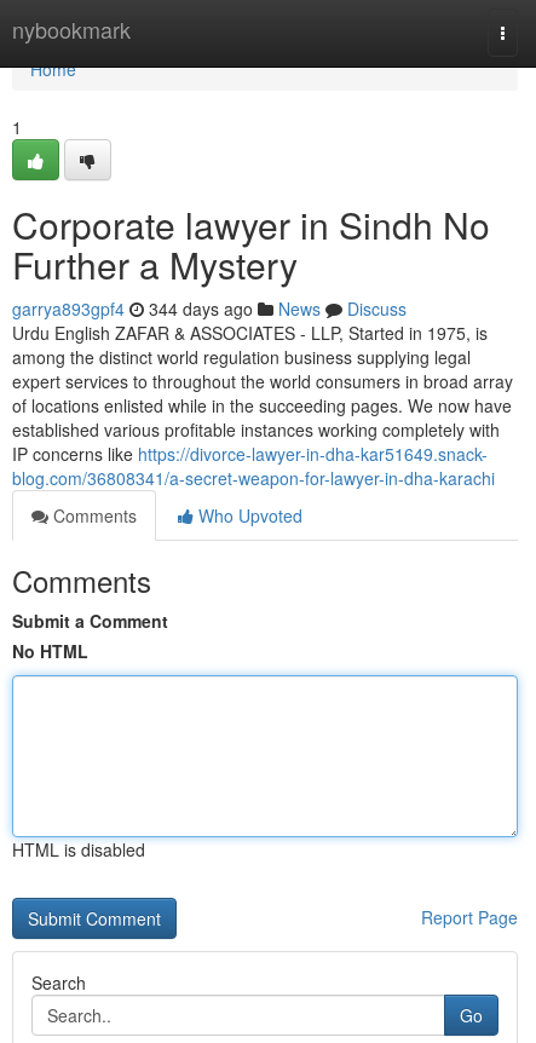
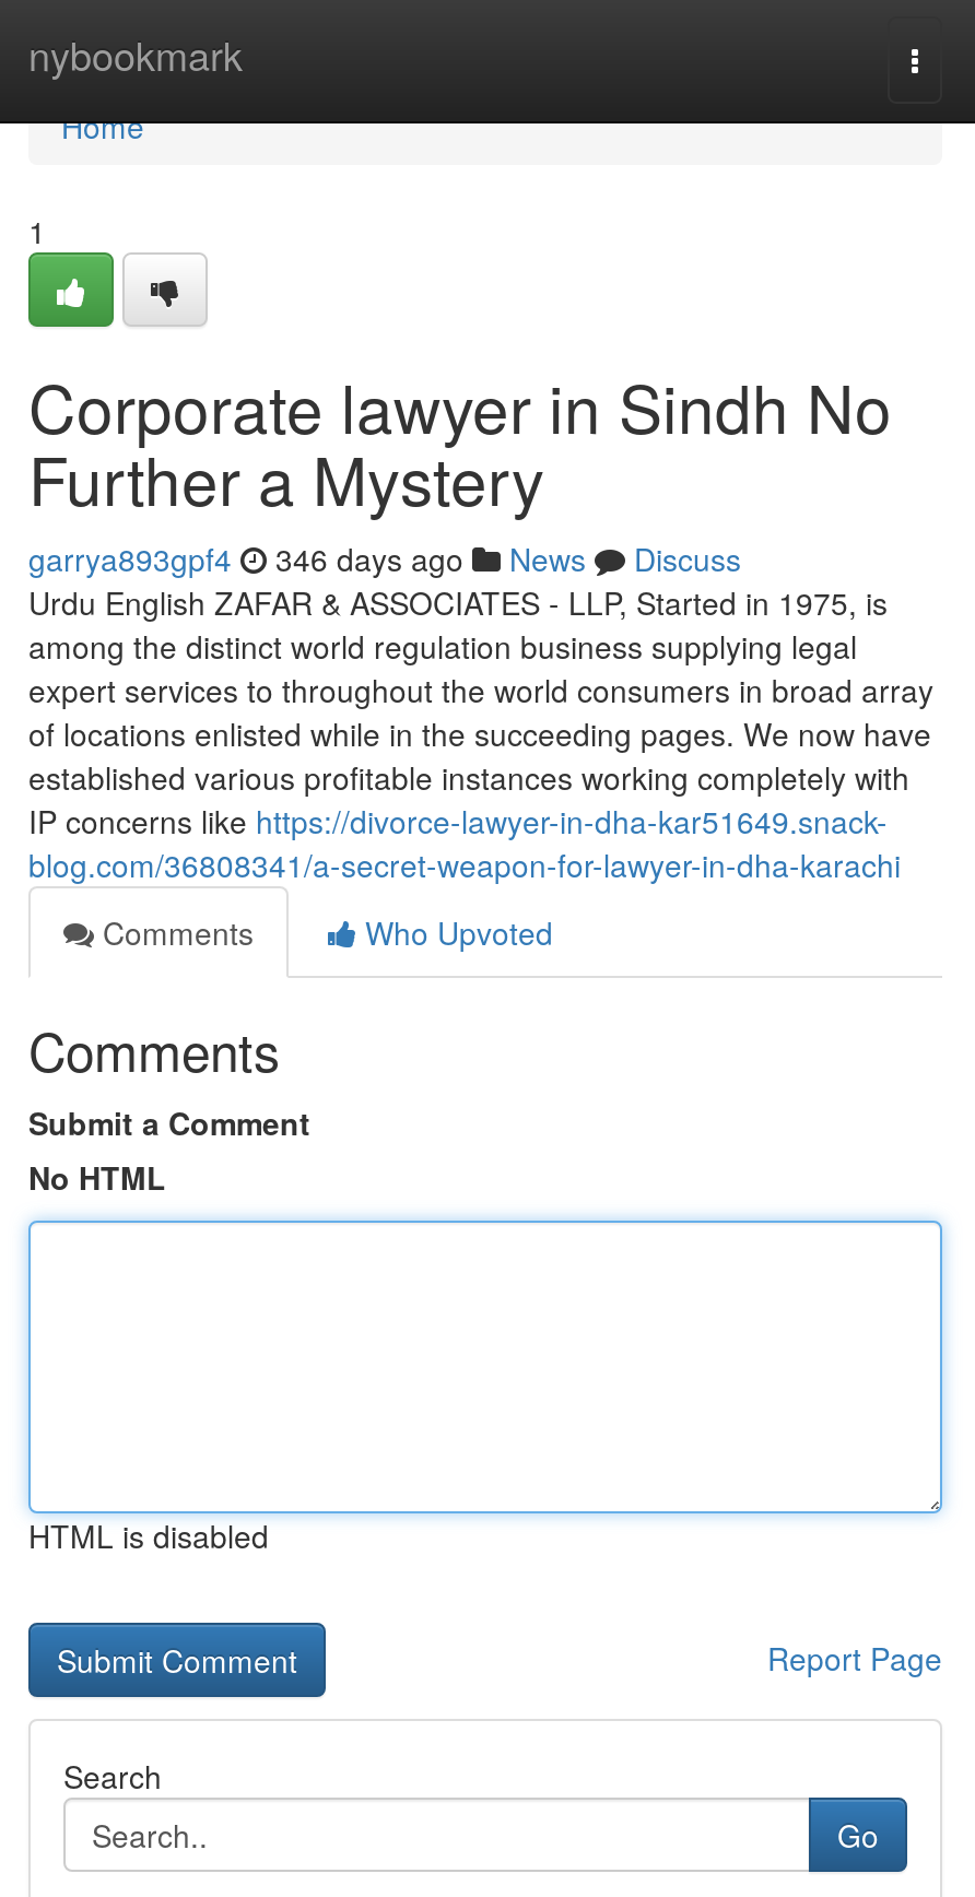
[12,296,407,321] garrya893gpf4 344 days ago News Discuss -> [28,537,741,580] garrya893gpf4 346 days ago News Discuss

